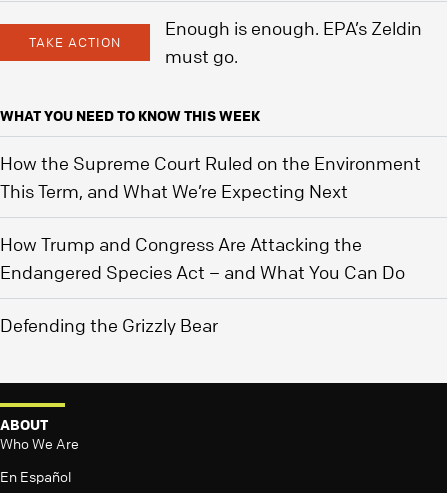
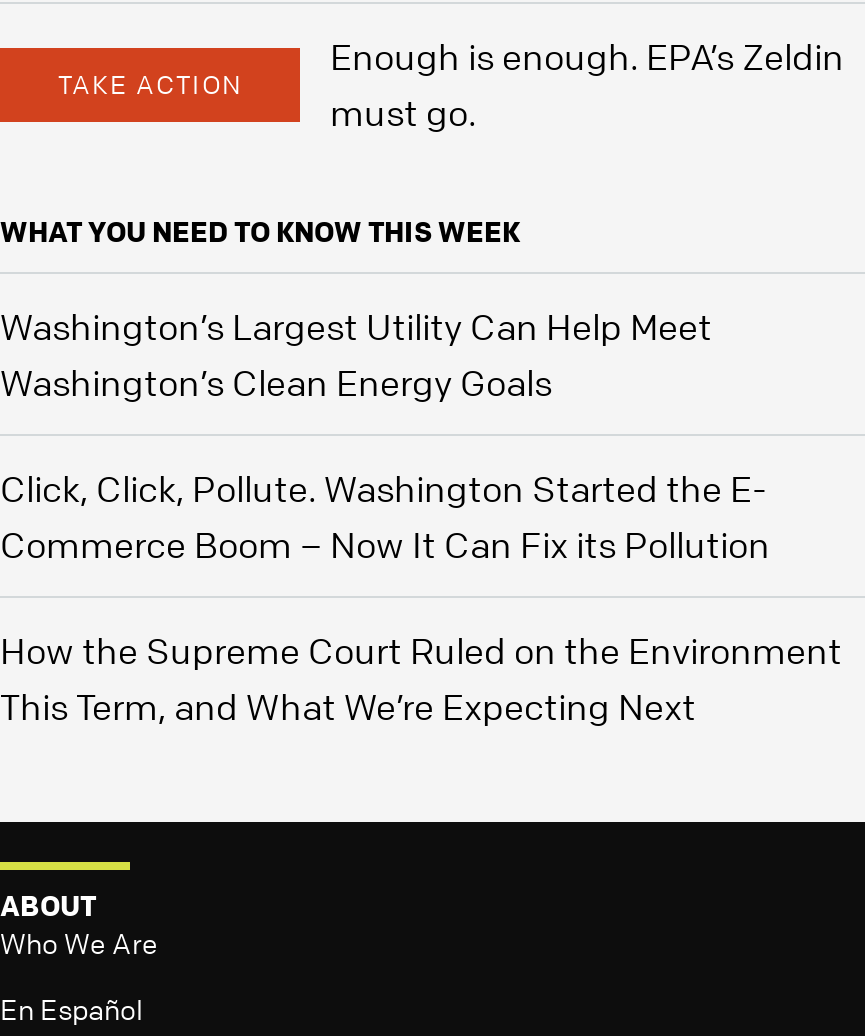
none -> [0,304,770,566] Washington’s Largest Utility Can Help Meet | Washington’s Clean Energy Goals | Click, Click, Pollute. Washington Started the E- | Commerce Boom – Now It Can Fix its Pollution
moved [0,152,421,202] -> [0,628,842,728]: How the Supreme Court Ruled on the Environment | This Term, and What We’re Expecting Next
[0,233,405,336] How Trump and Congress Are Attacking the | Endangered Species Act – and What You Can Do | Defending the Grizzly Bear -> none

